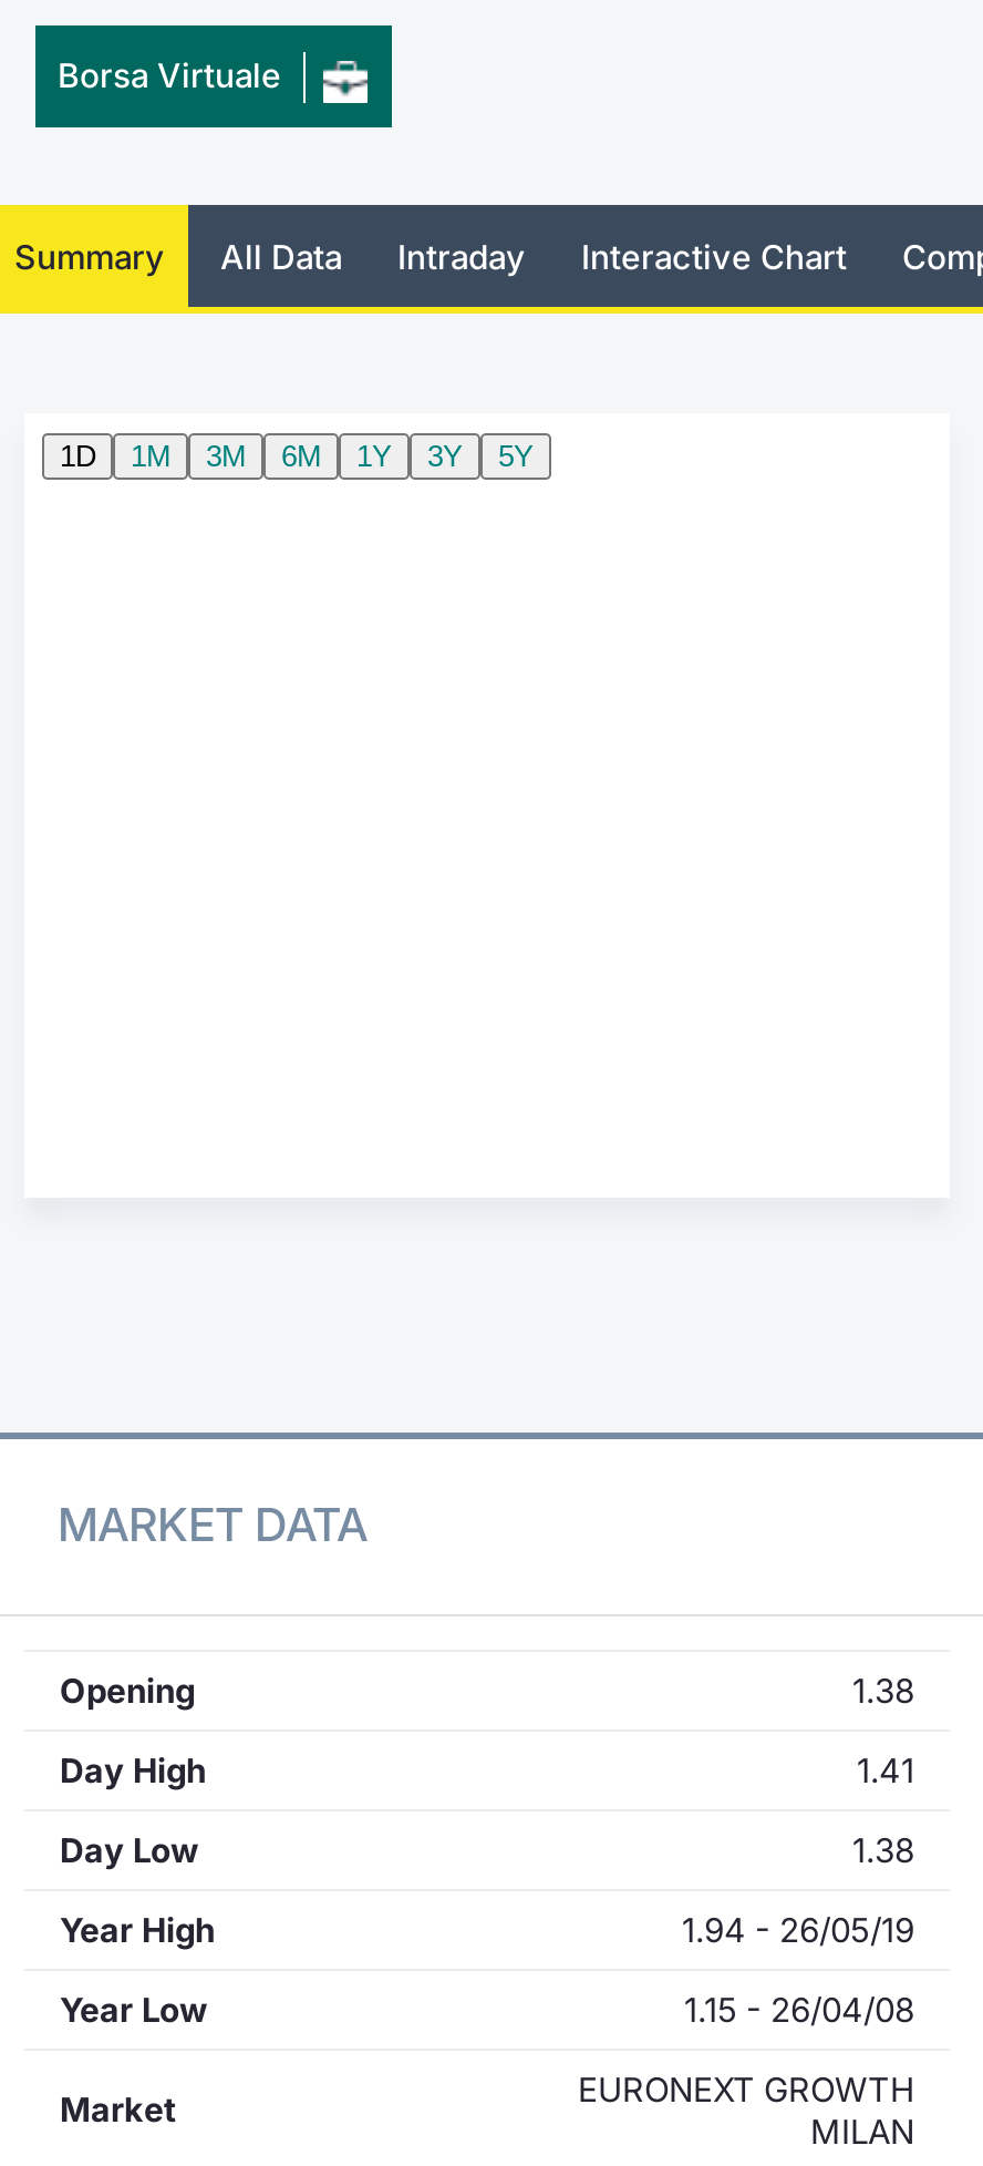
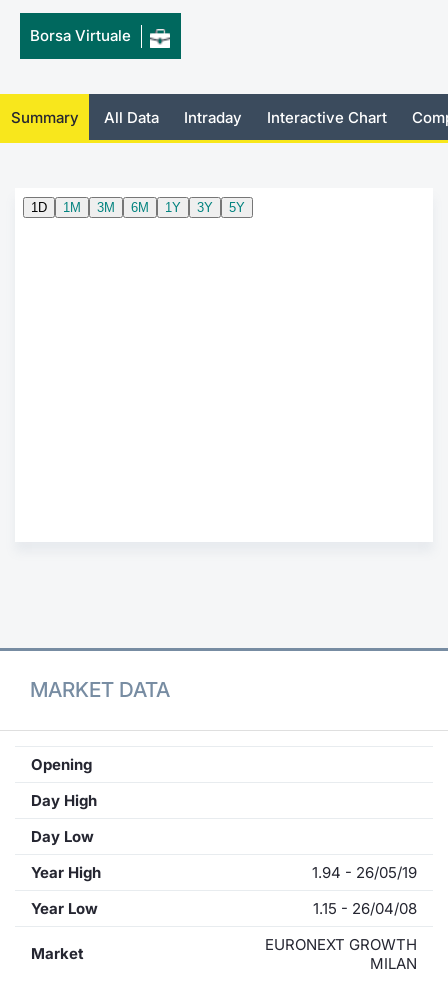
[852,1669,914,1711] 1.38 -> none
[857,1748,914,1790] 1.41 -> none
[852,1828,914,1870] 1.38 -> none

